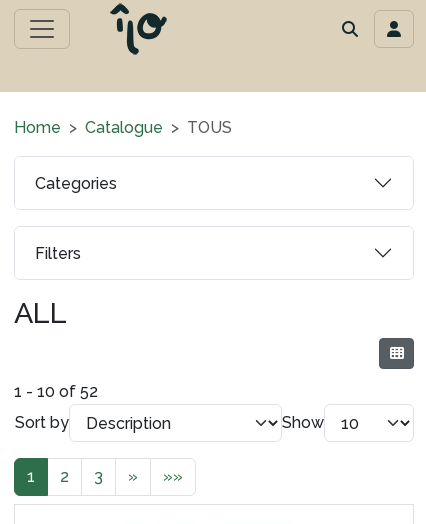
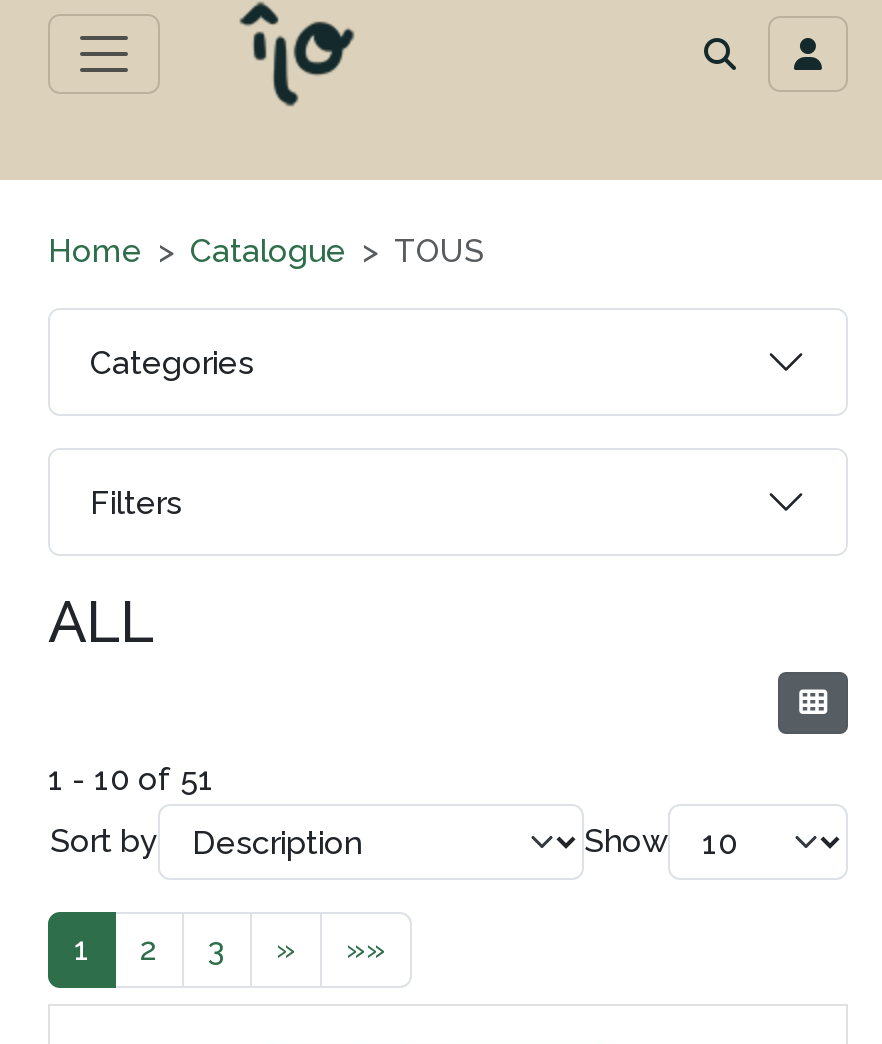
[14,382,98,401] 1 - 10 of 52 -> [48,760,214,798] 1 - 10 of 51

